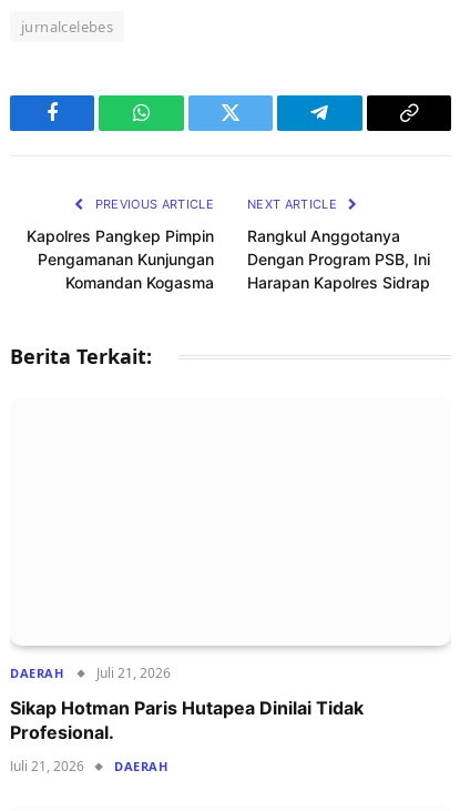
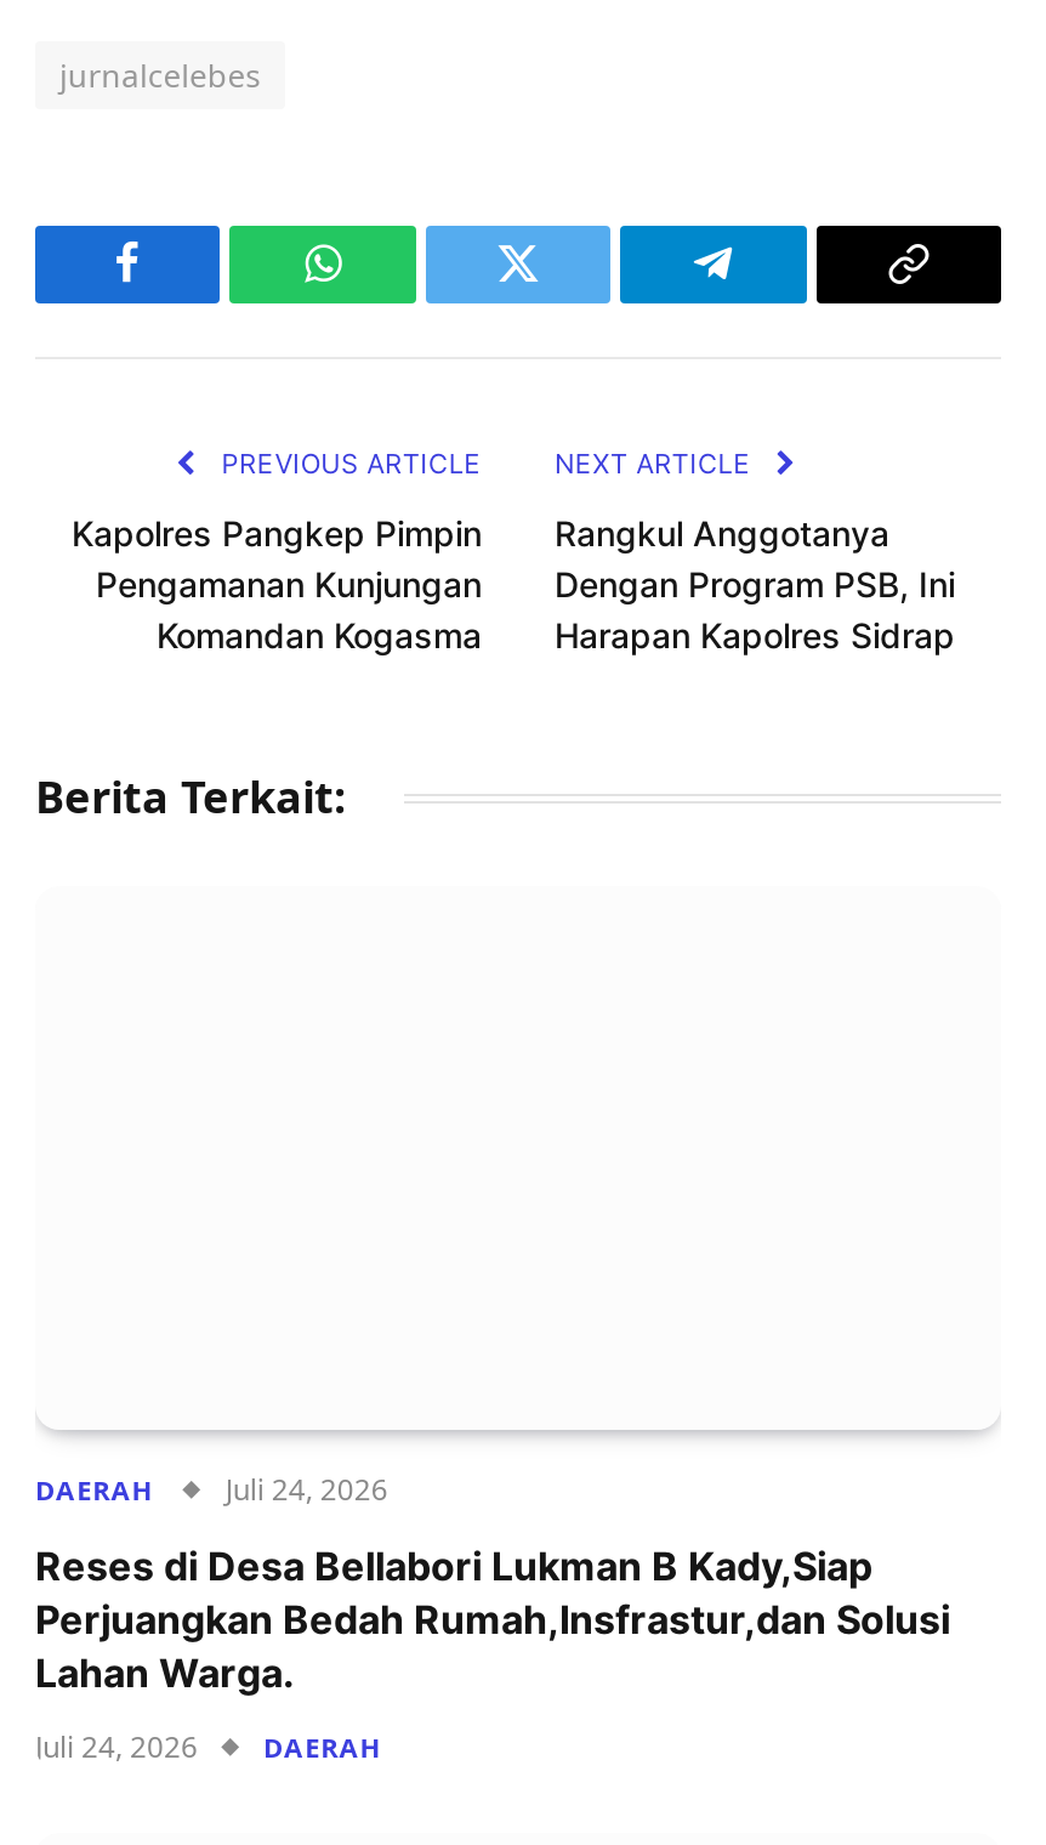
[10,664,171,683] DAERAH Juli 21, 2026 -> [35,1469,388,1510] DAERAH Juli 24, 2026
[10,697,364,744] Sikap Hotman Paris Hutapea Dinilai Tidak | Profesional. -> [35,1542,950,1697] Reses di Desa Bellabori Lukman B Kady,Siap | Perjuangkan Bedah Rumah,Insfrastur,dan Solusi | Lahan Warga.
[10,757,168,776] Juli 21, 2026 DAERAH -> [35,1727,381,1768] Juli 24, 2026 DAERAH

